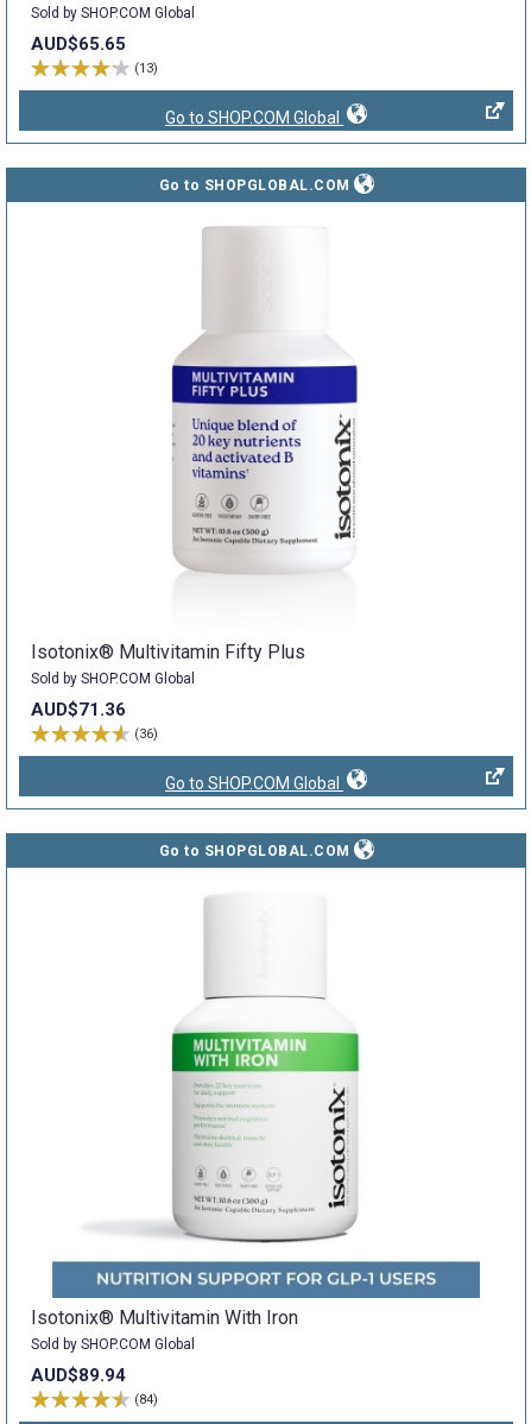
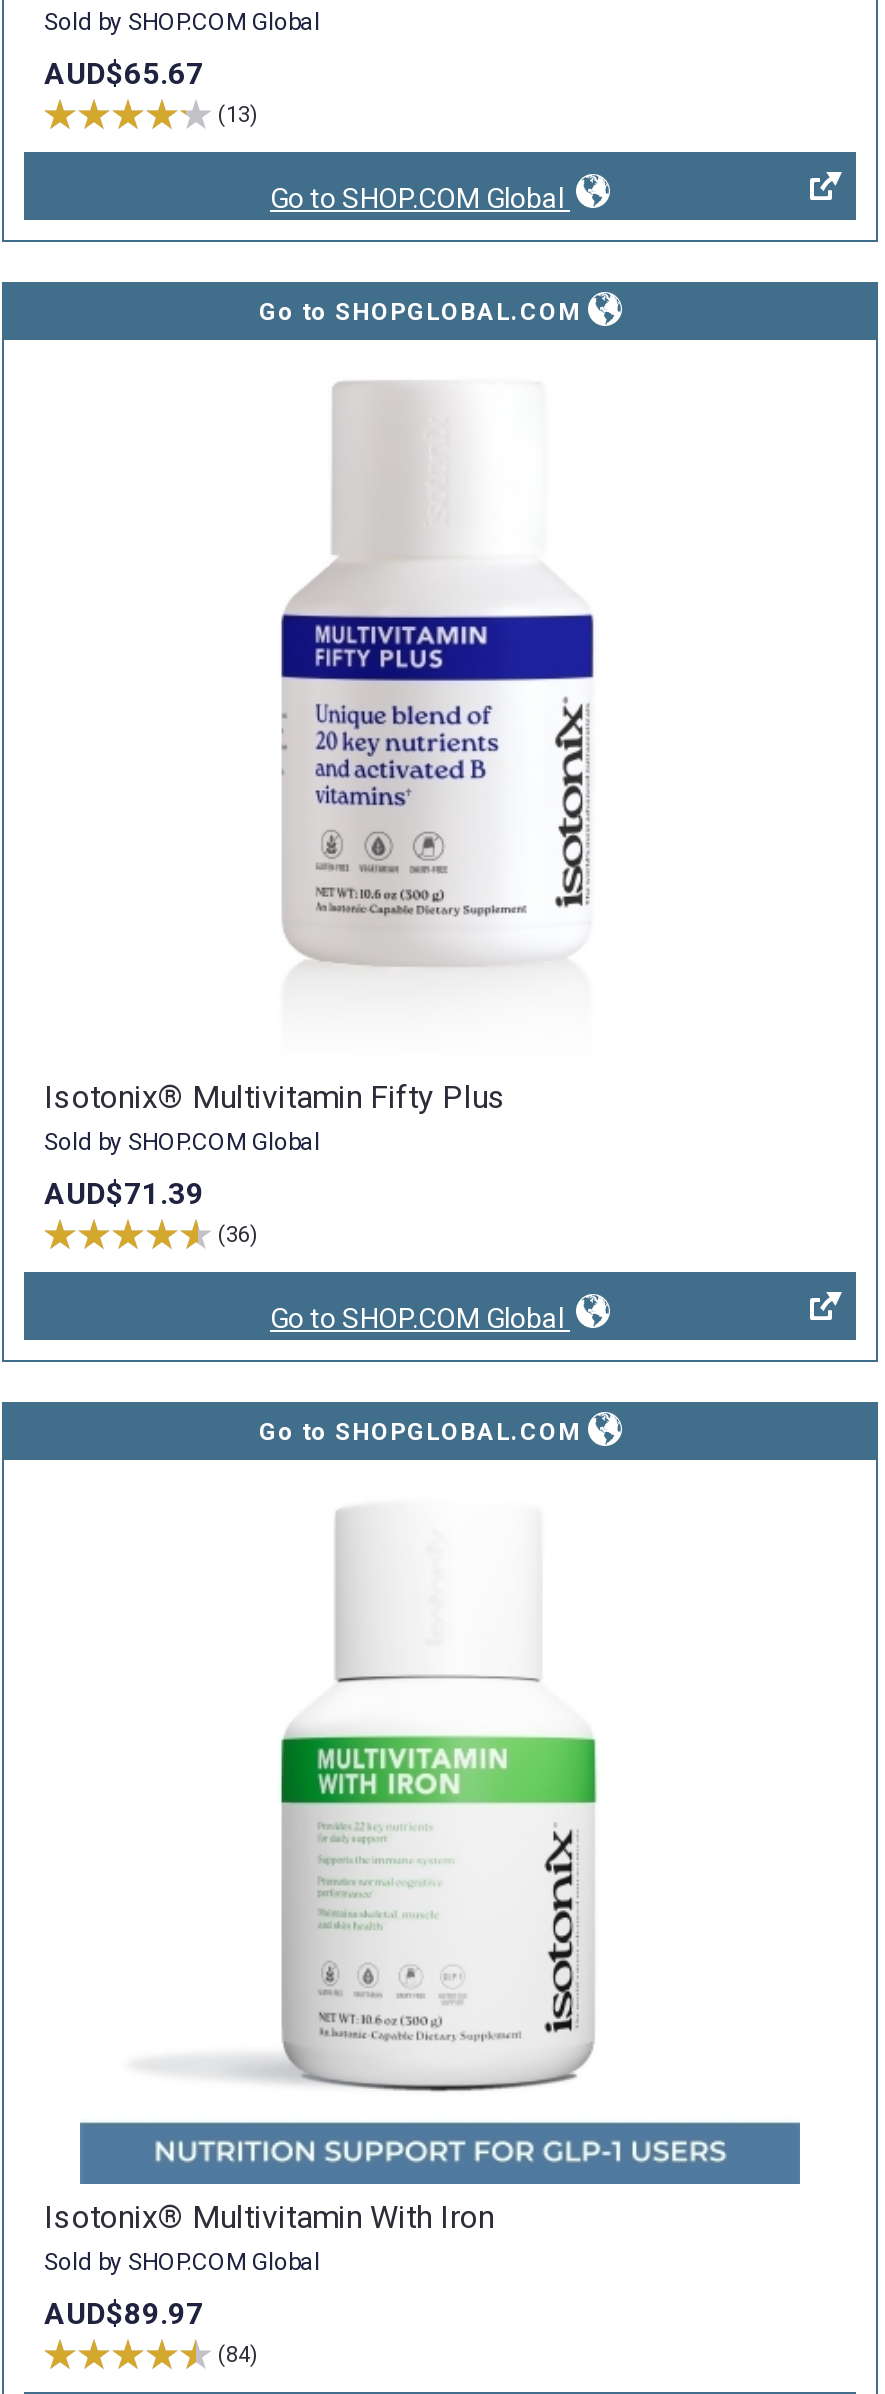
[31,33,126,55] AUD$65.65 -> [44,56,204,92] AUD$65.67
[31,699,126,720] AUD$71.36 -> [44,1176,204,1212] AUD$71.39
[31,1365,126,1386] AUD$89.94 -> [44,2296,204,2332] AUD$89.97

